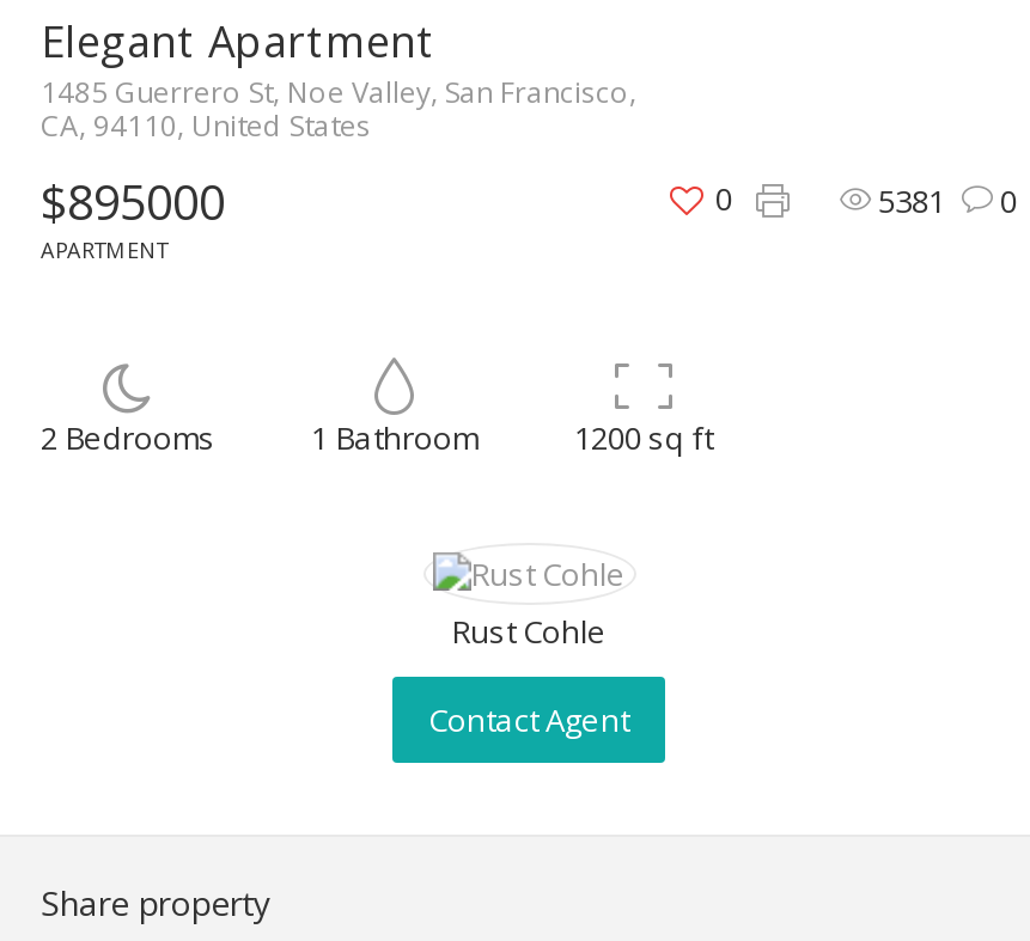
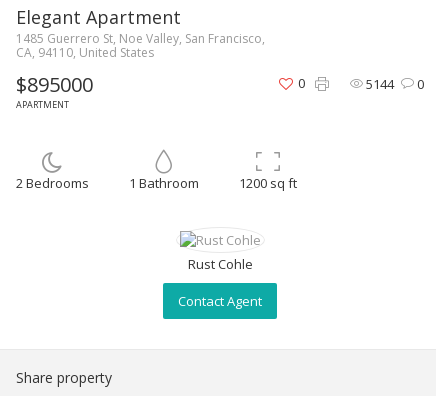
[871,179,1017,222] 5381 0 -> [363,75,424,93] 5144 0

